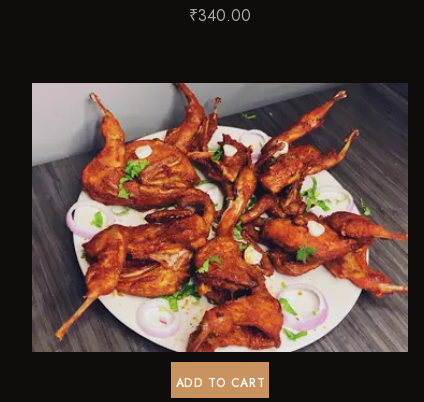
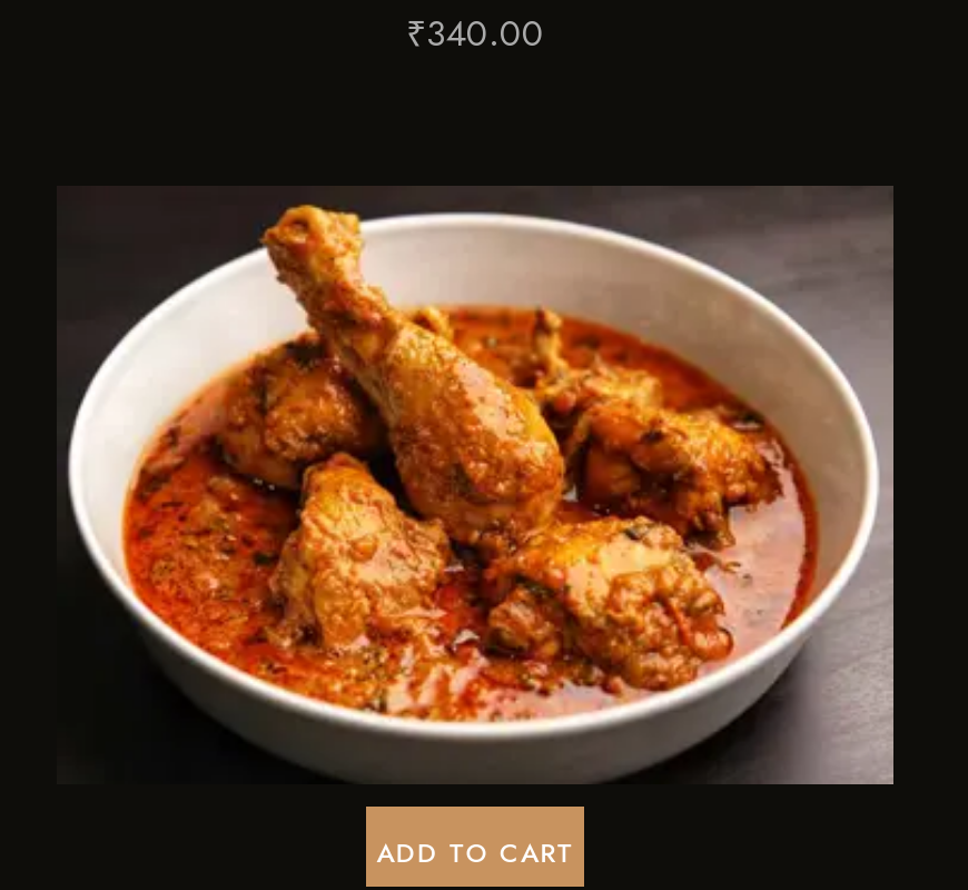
[31,82,409,353] [image] -> [57,185,893,783] [image]

